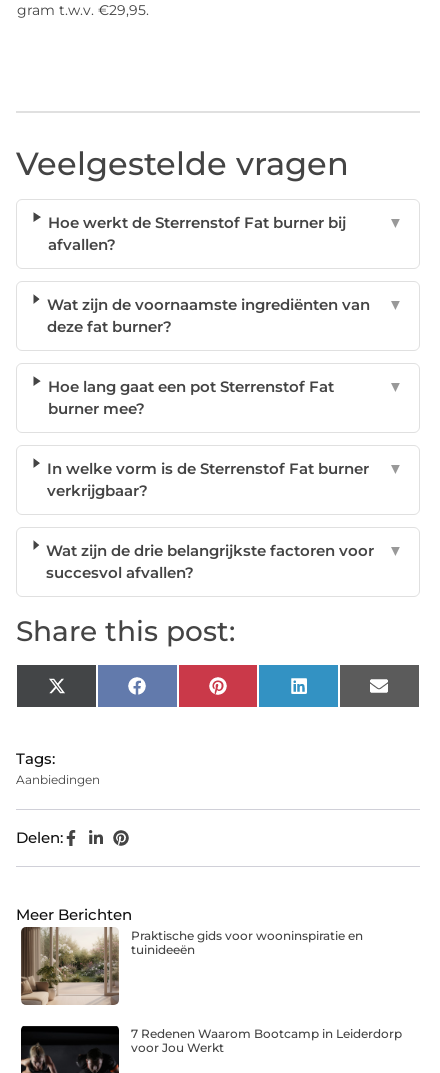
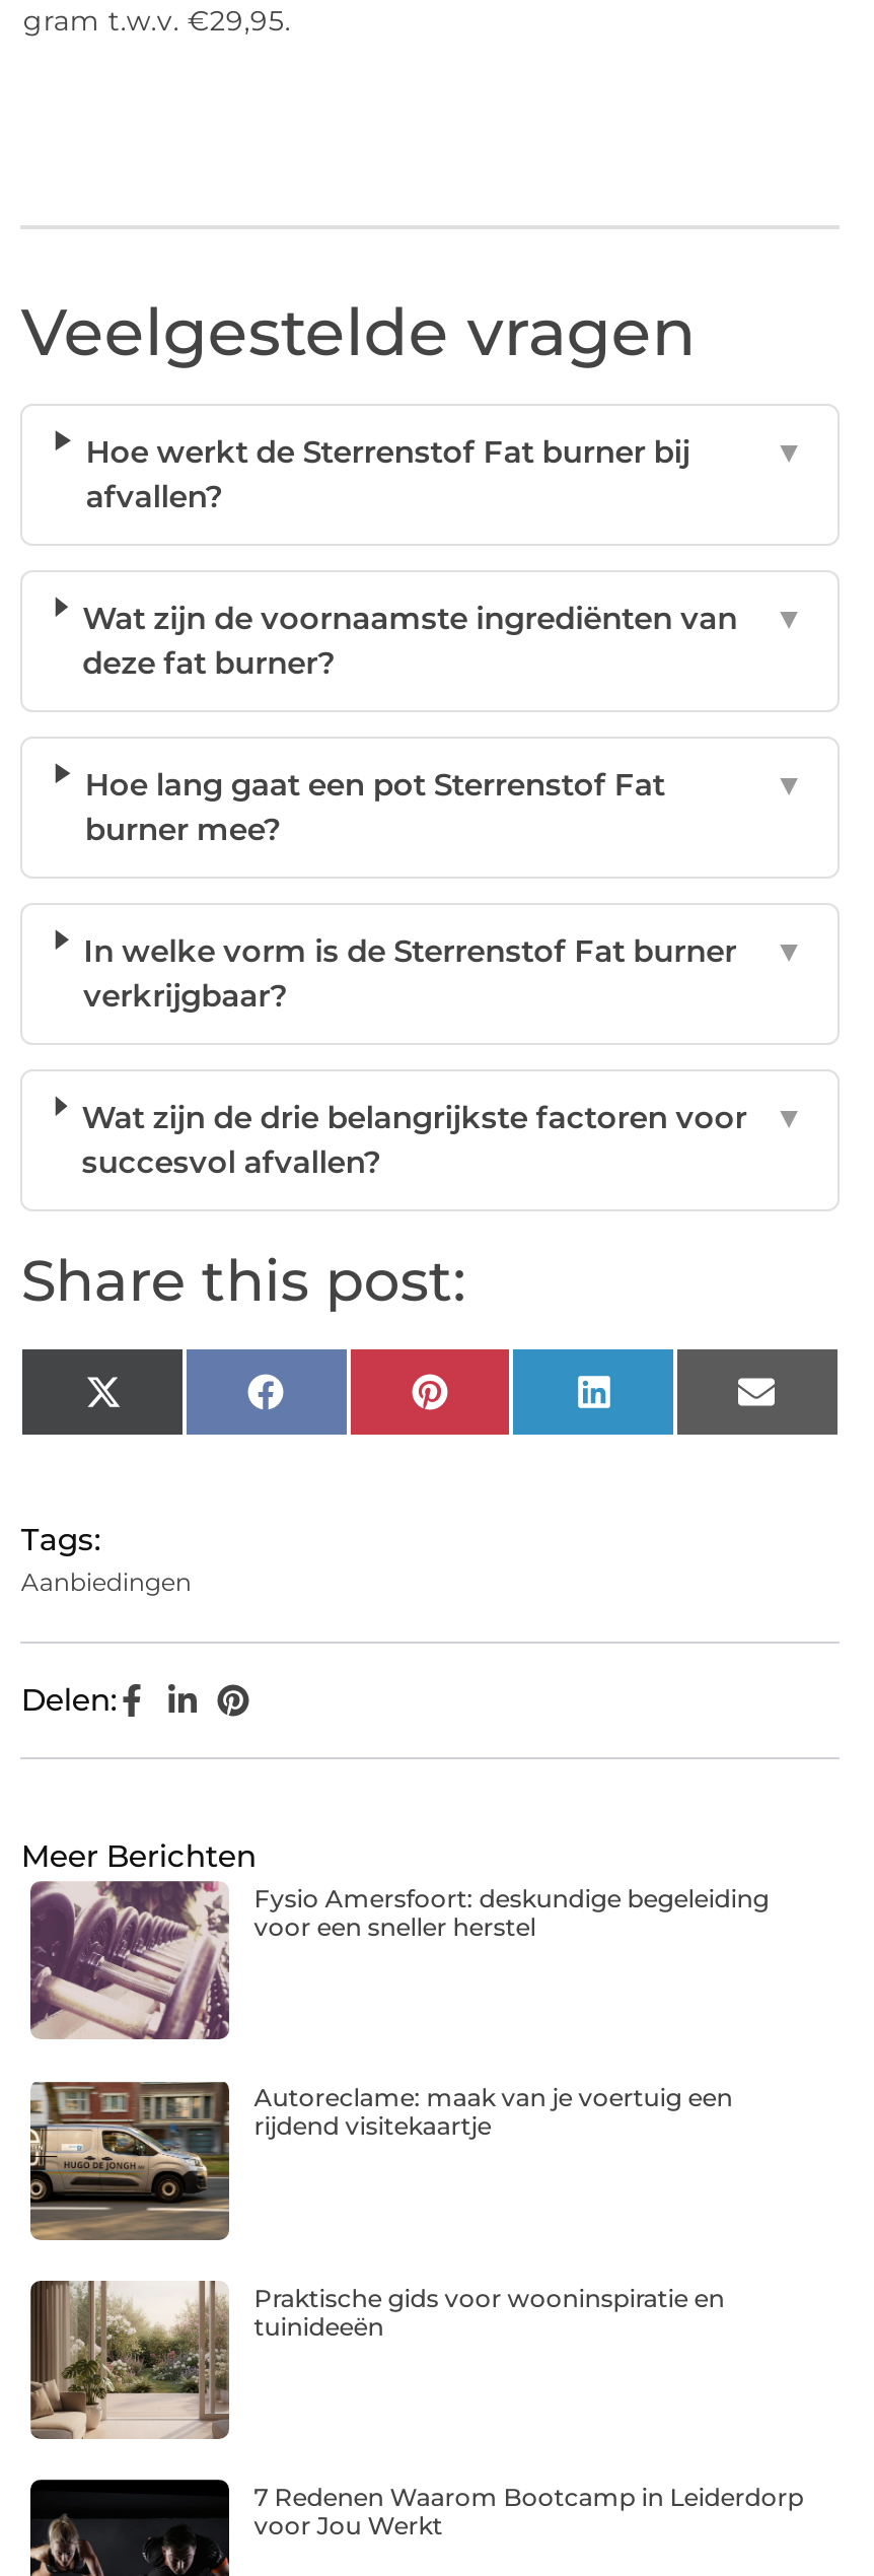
none -> [28,2082,732,2242] [image] | Autoreclame: maak van je voertuig een | rijdend visitekaartje
none -> [30,1881,769,2041] [image] | Fysio Amersfoort: deskundige begeleiding | voor een sneller herstel

